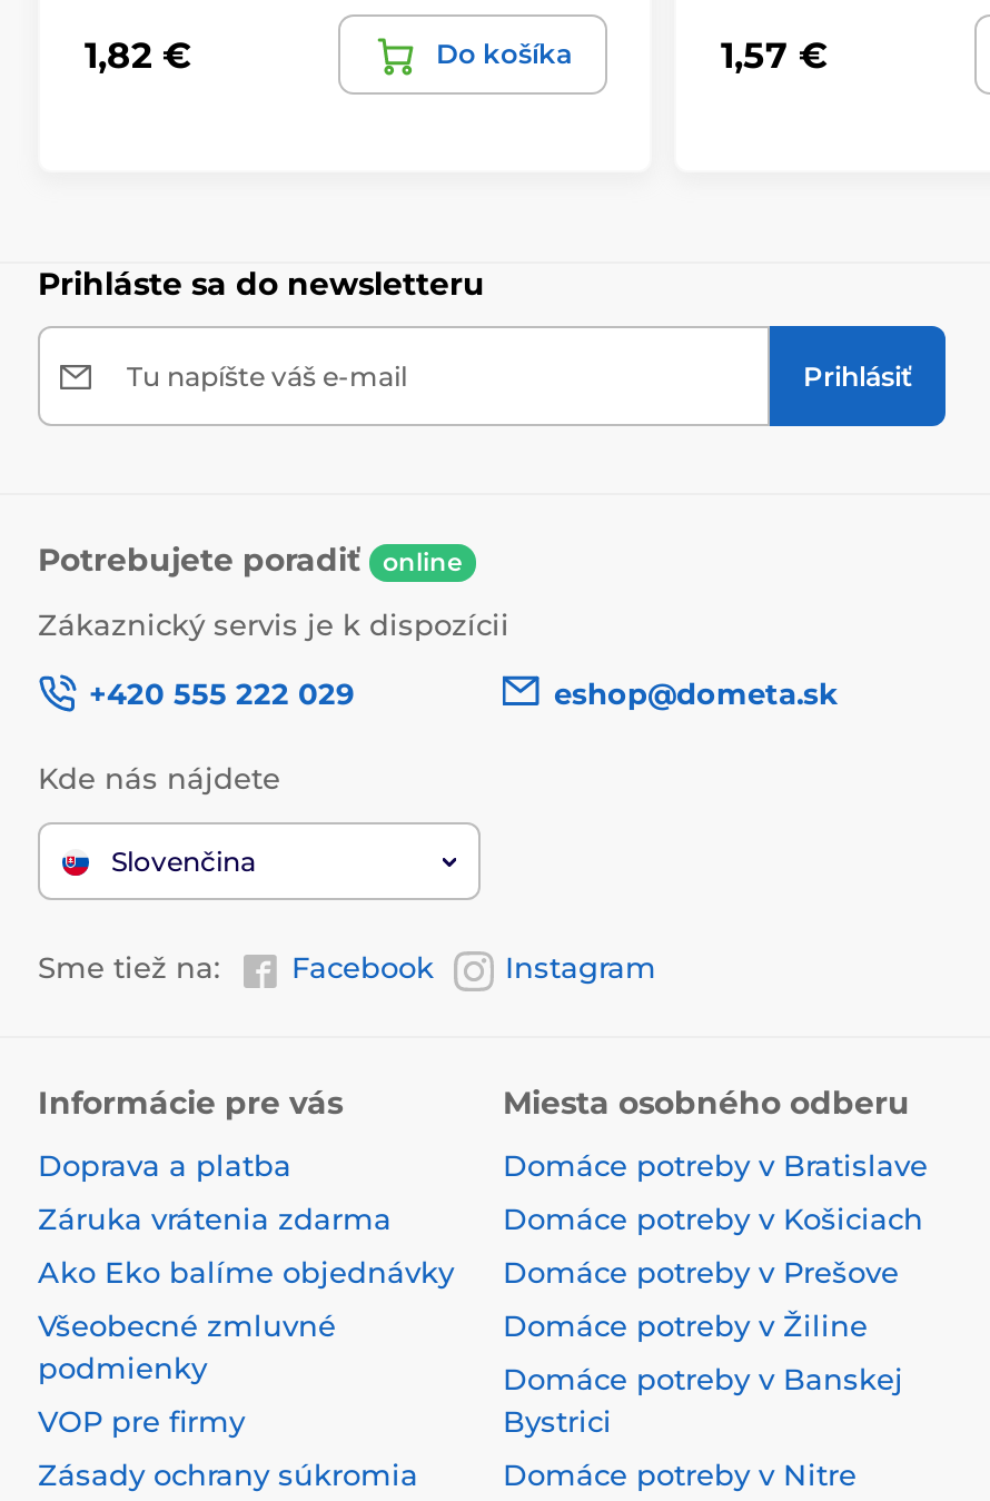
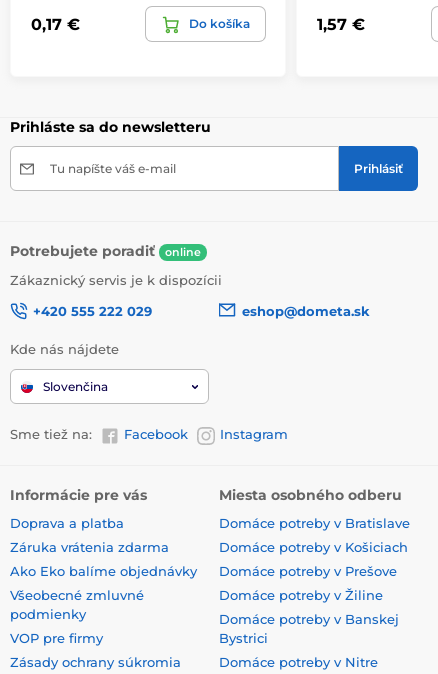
[85,34,191,76] 1,82 € -> [31,15,80,34] 0,17 €

